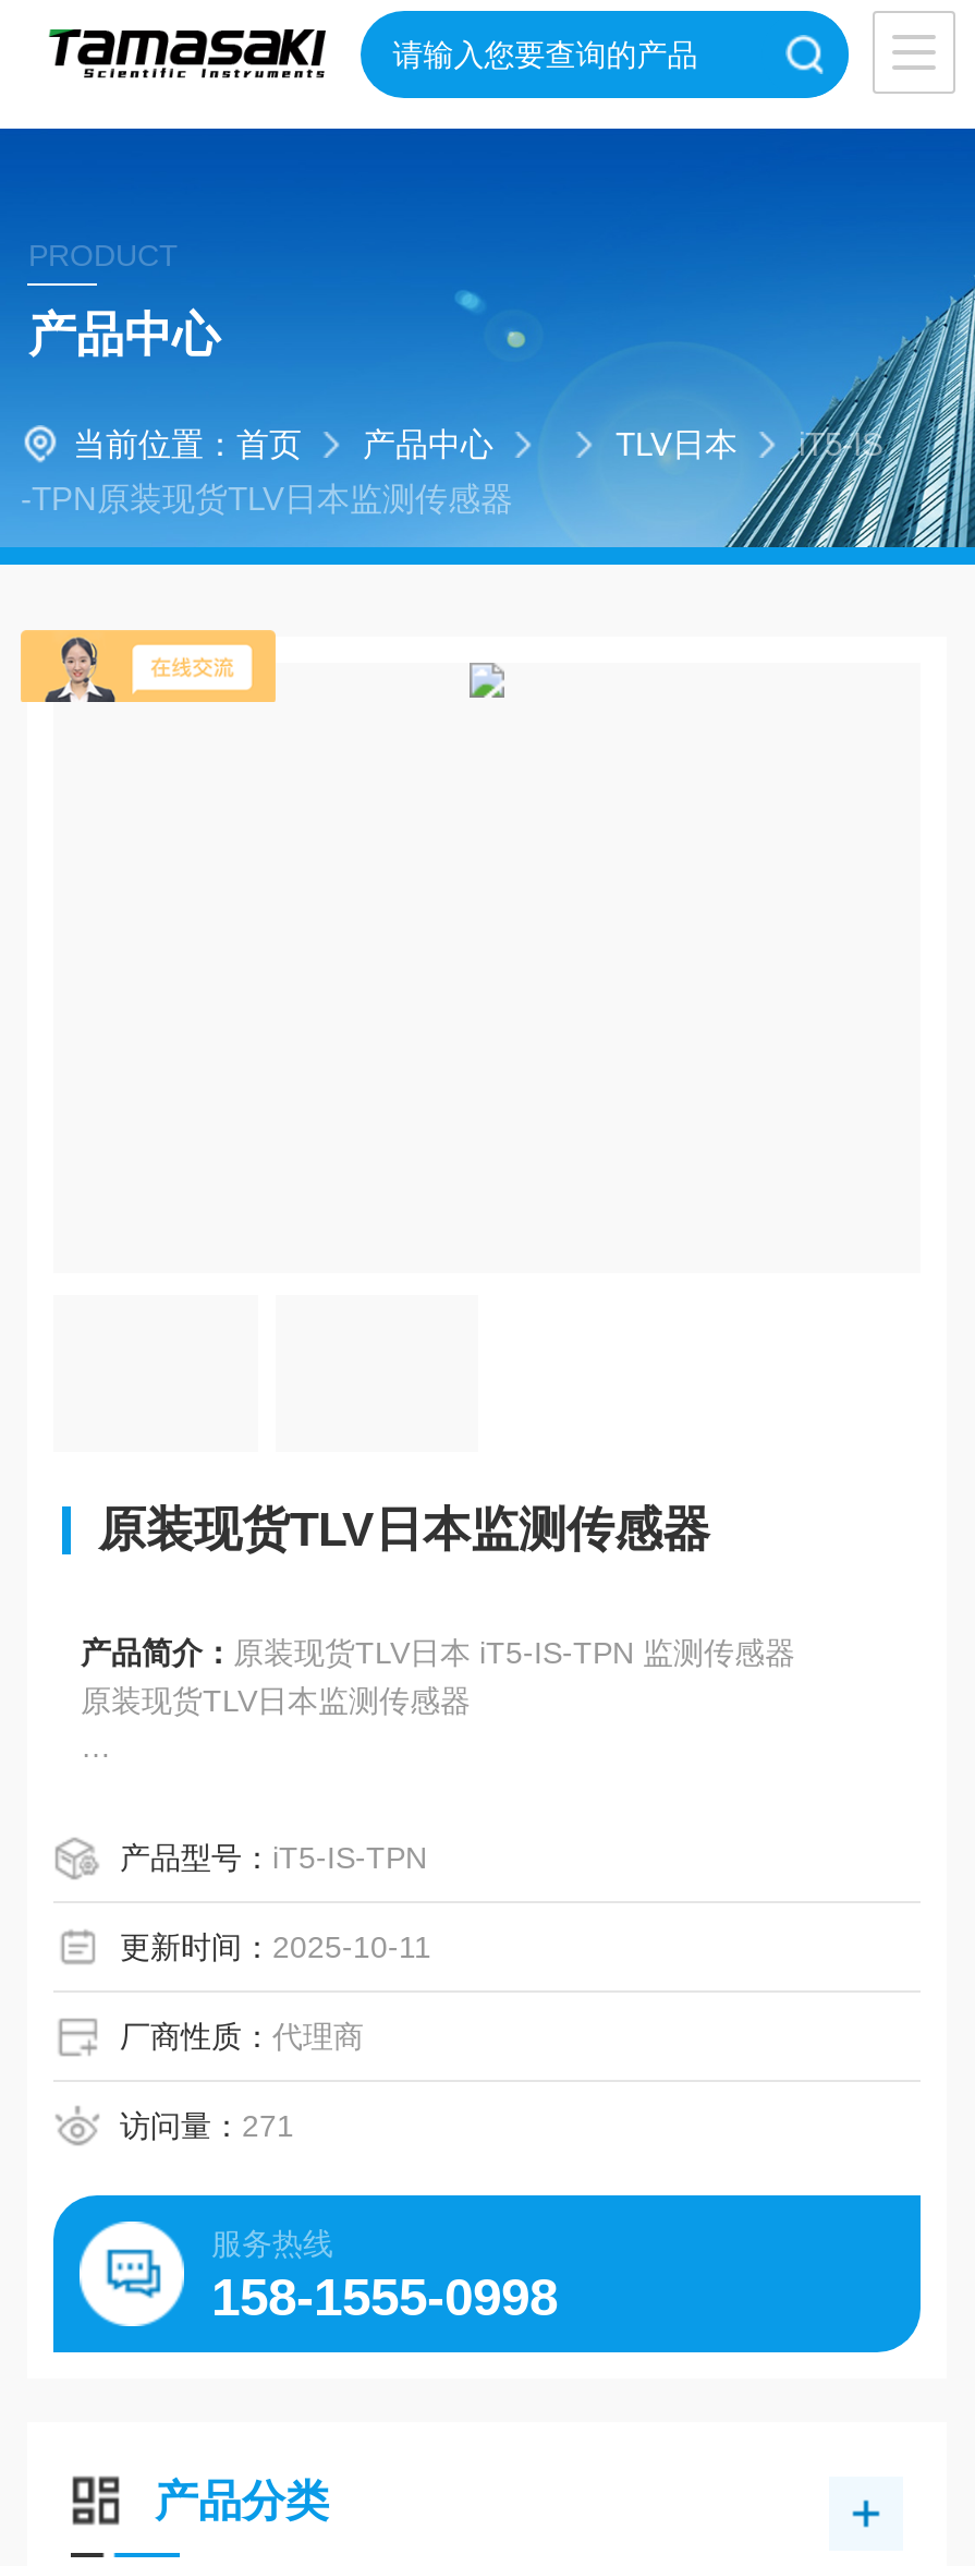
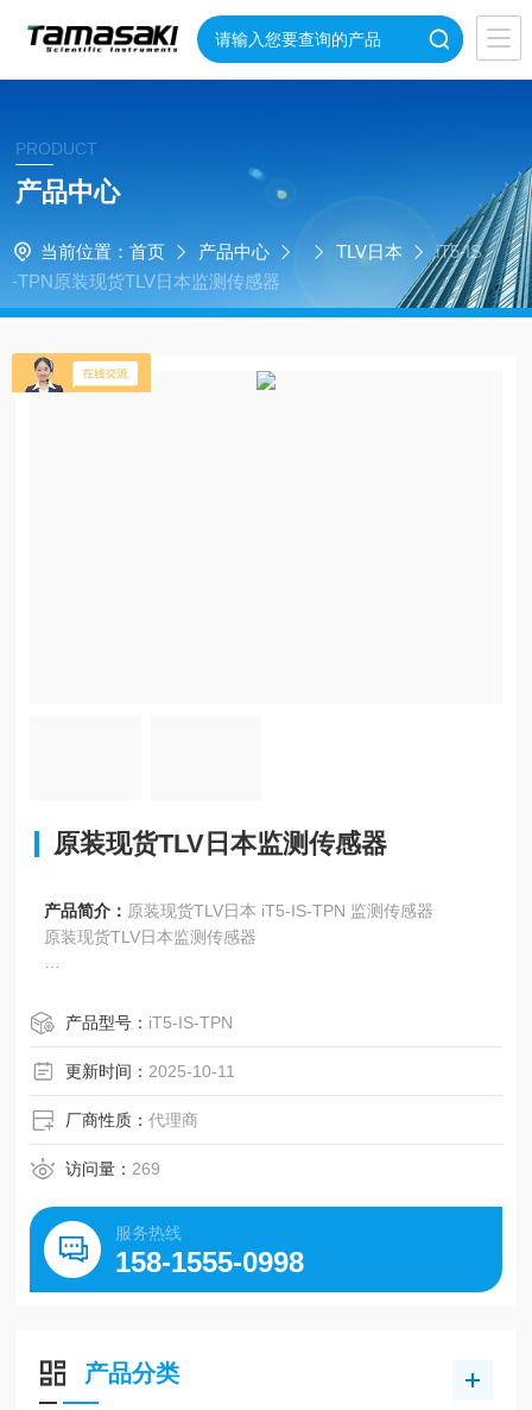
[120,2108,294,2143] 访问量：271 -> [66,1159,161,1178] 访问量：269

